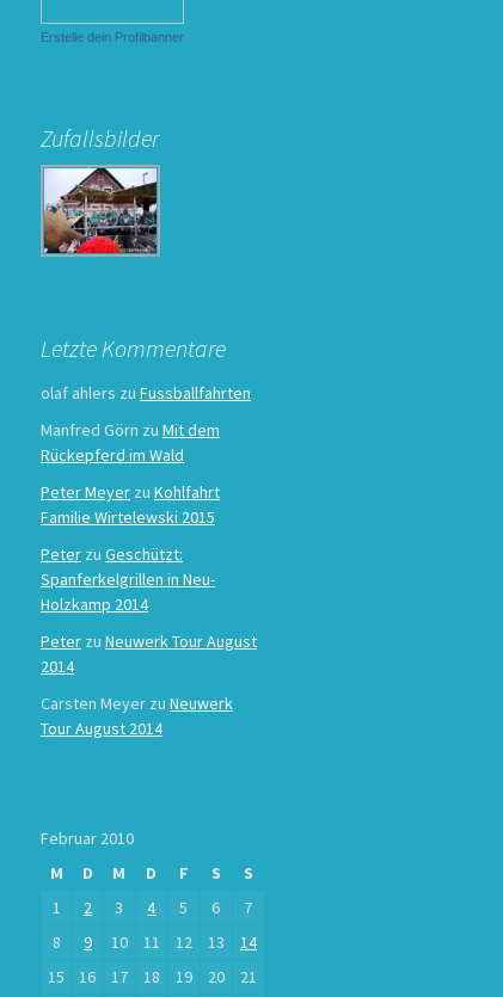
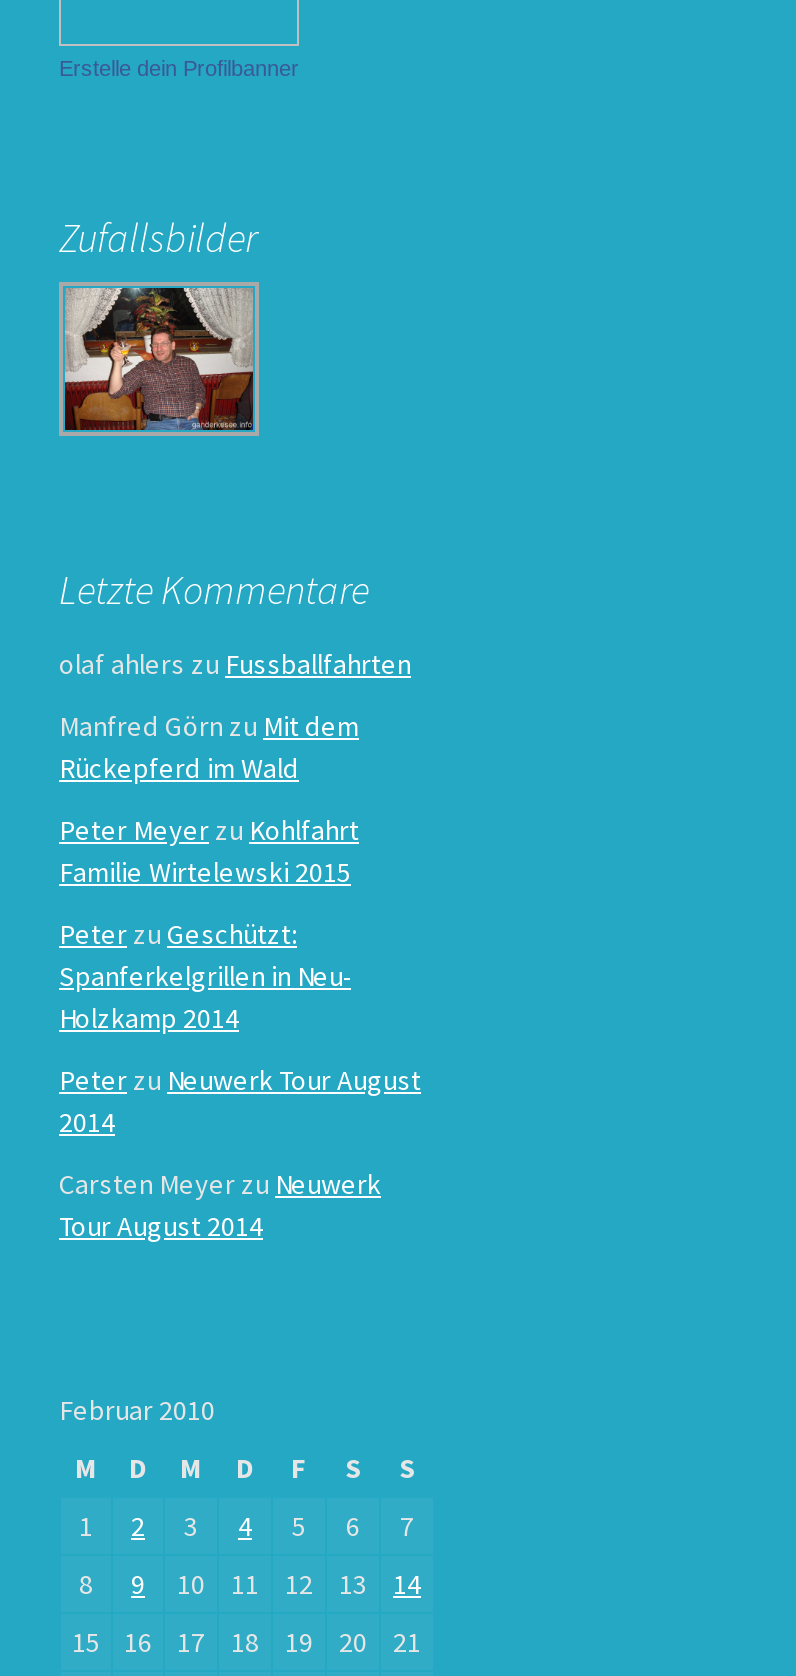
[43,167,158,254] [image] -> [63,286,253,432] [image]

